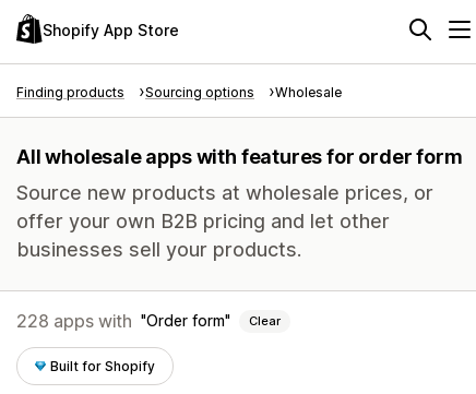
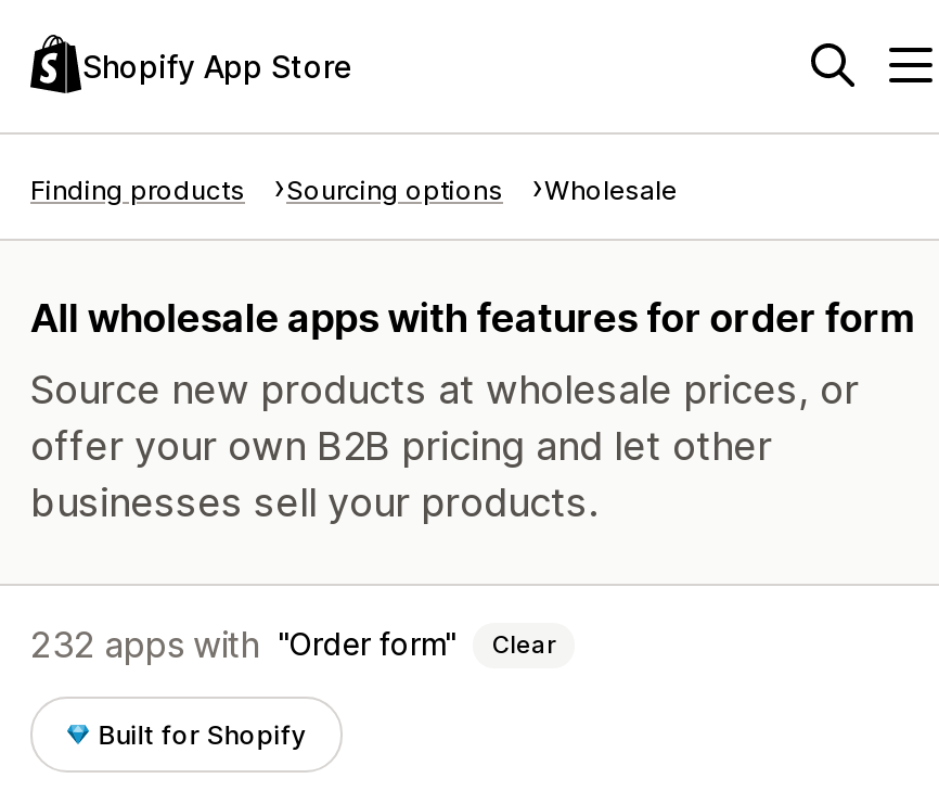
[16,310,281,332] 228 apps with Order form Clear -> [30,623,555,666] 232 apps with Order form Clear

